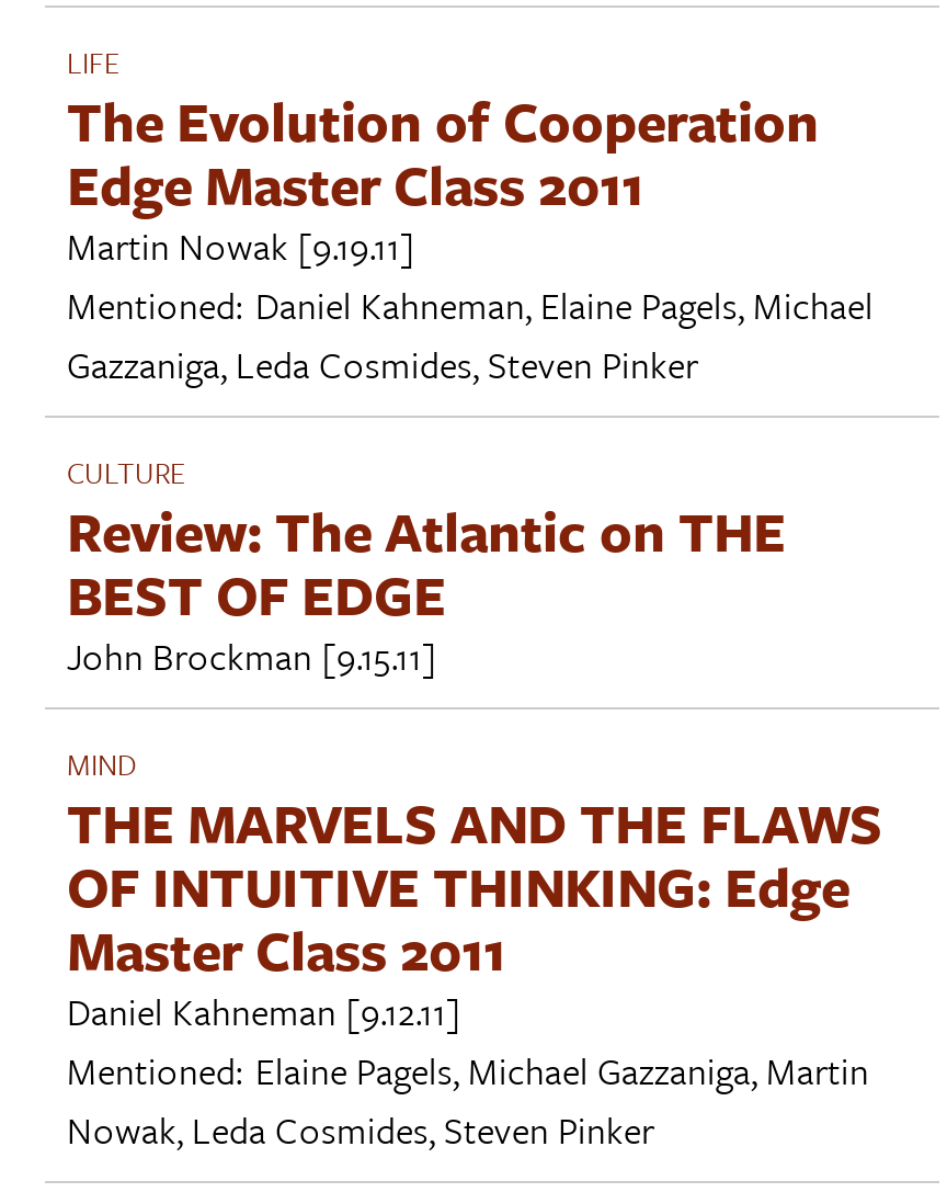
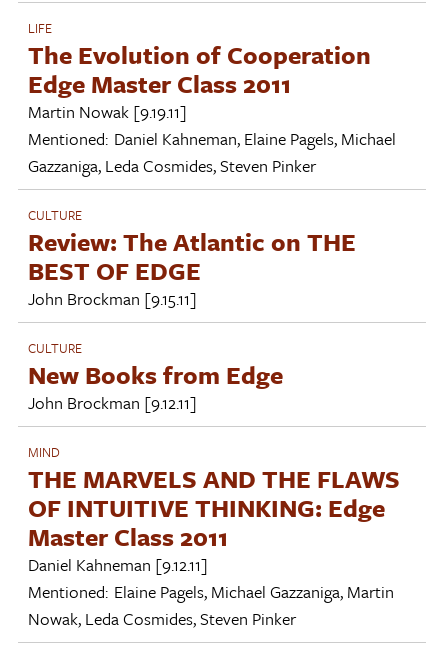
none -> [28,338,283,415] CULTURE | New Books from Edge | John Brockman [9.12.11]

